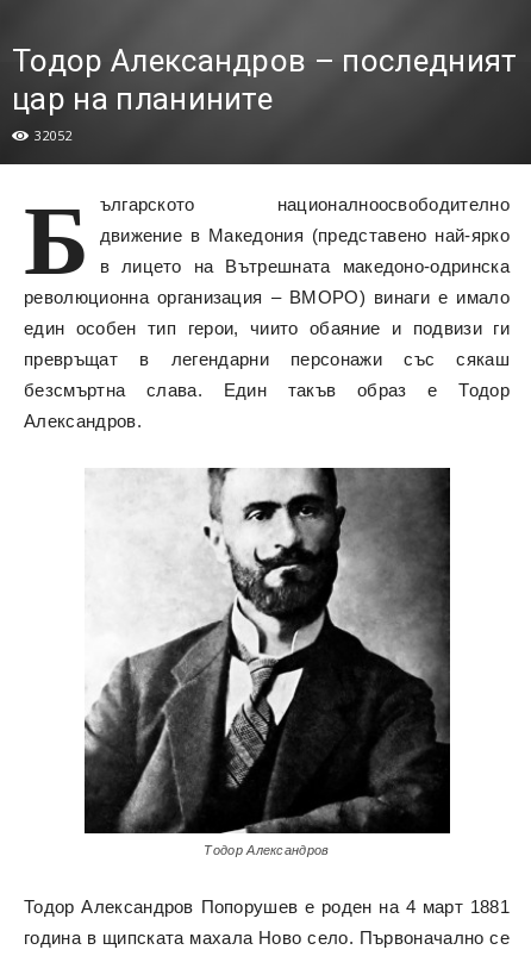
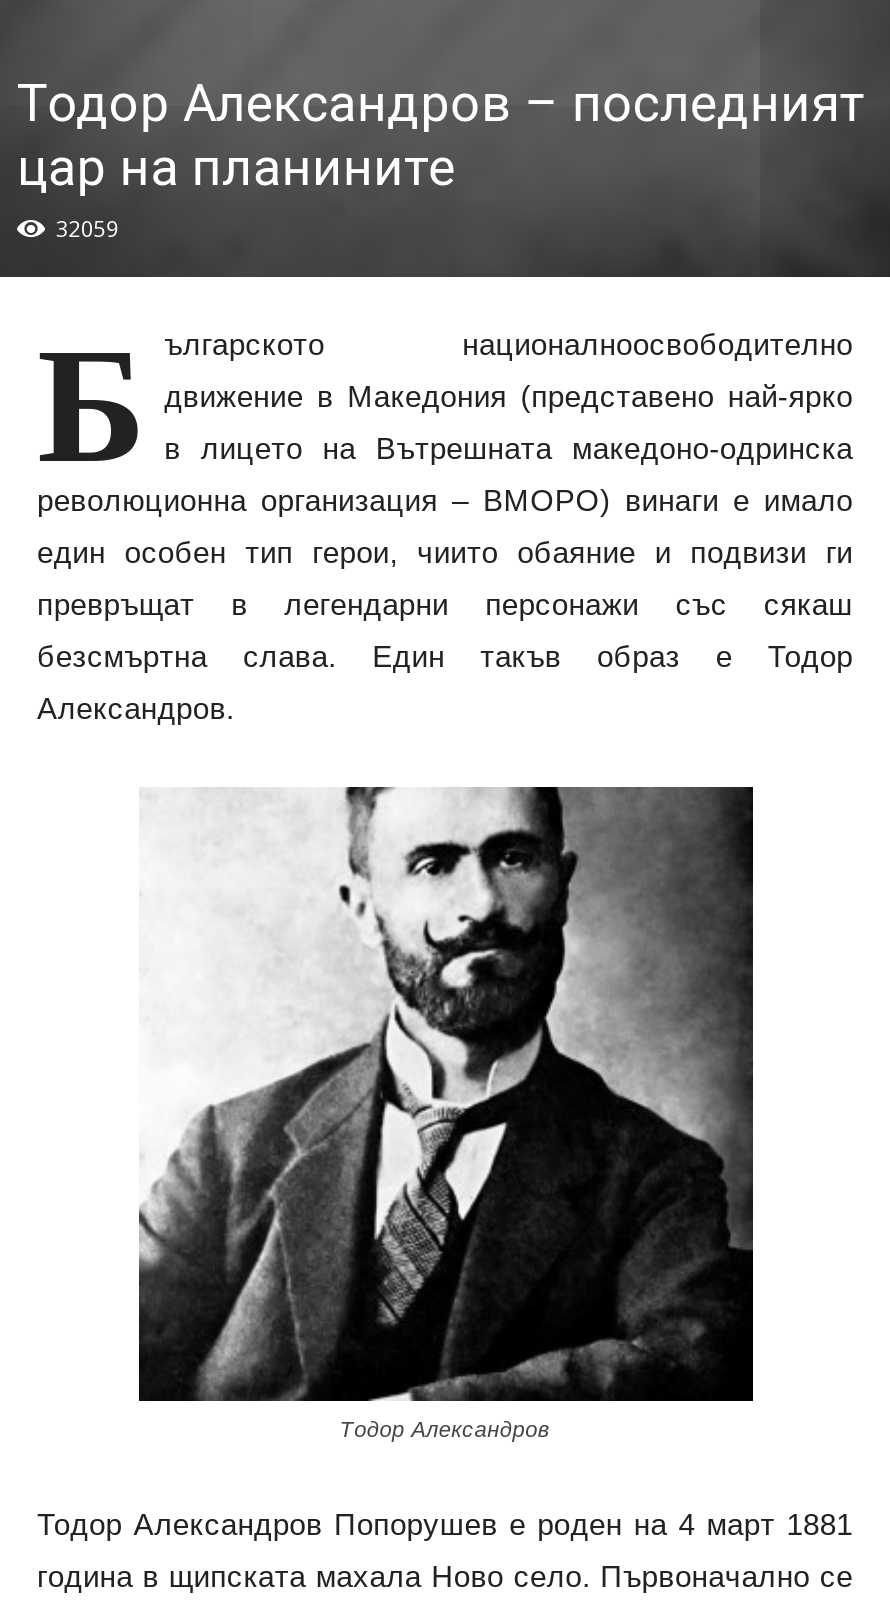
[35,126,73,144] 32052 -> [56,213,119,243] 32059

